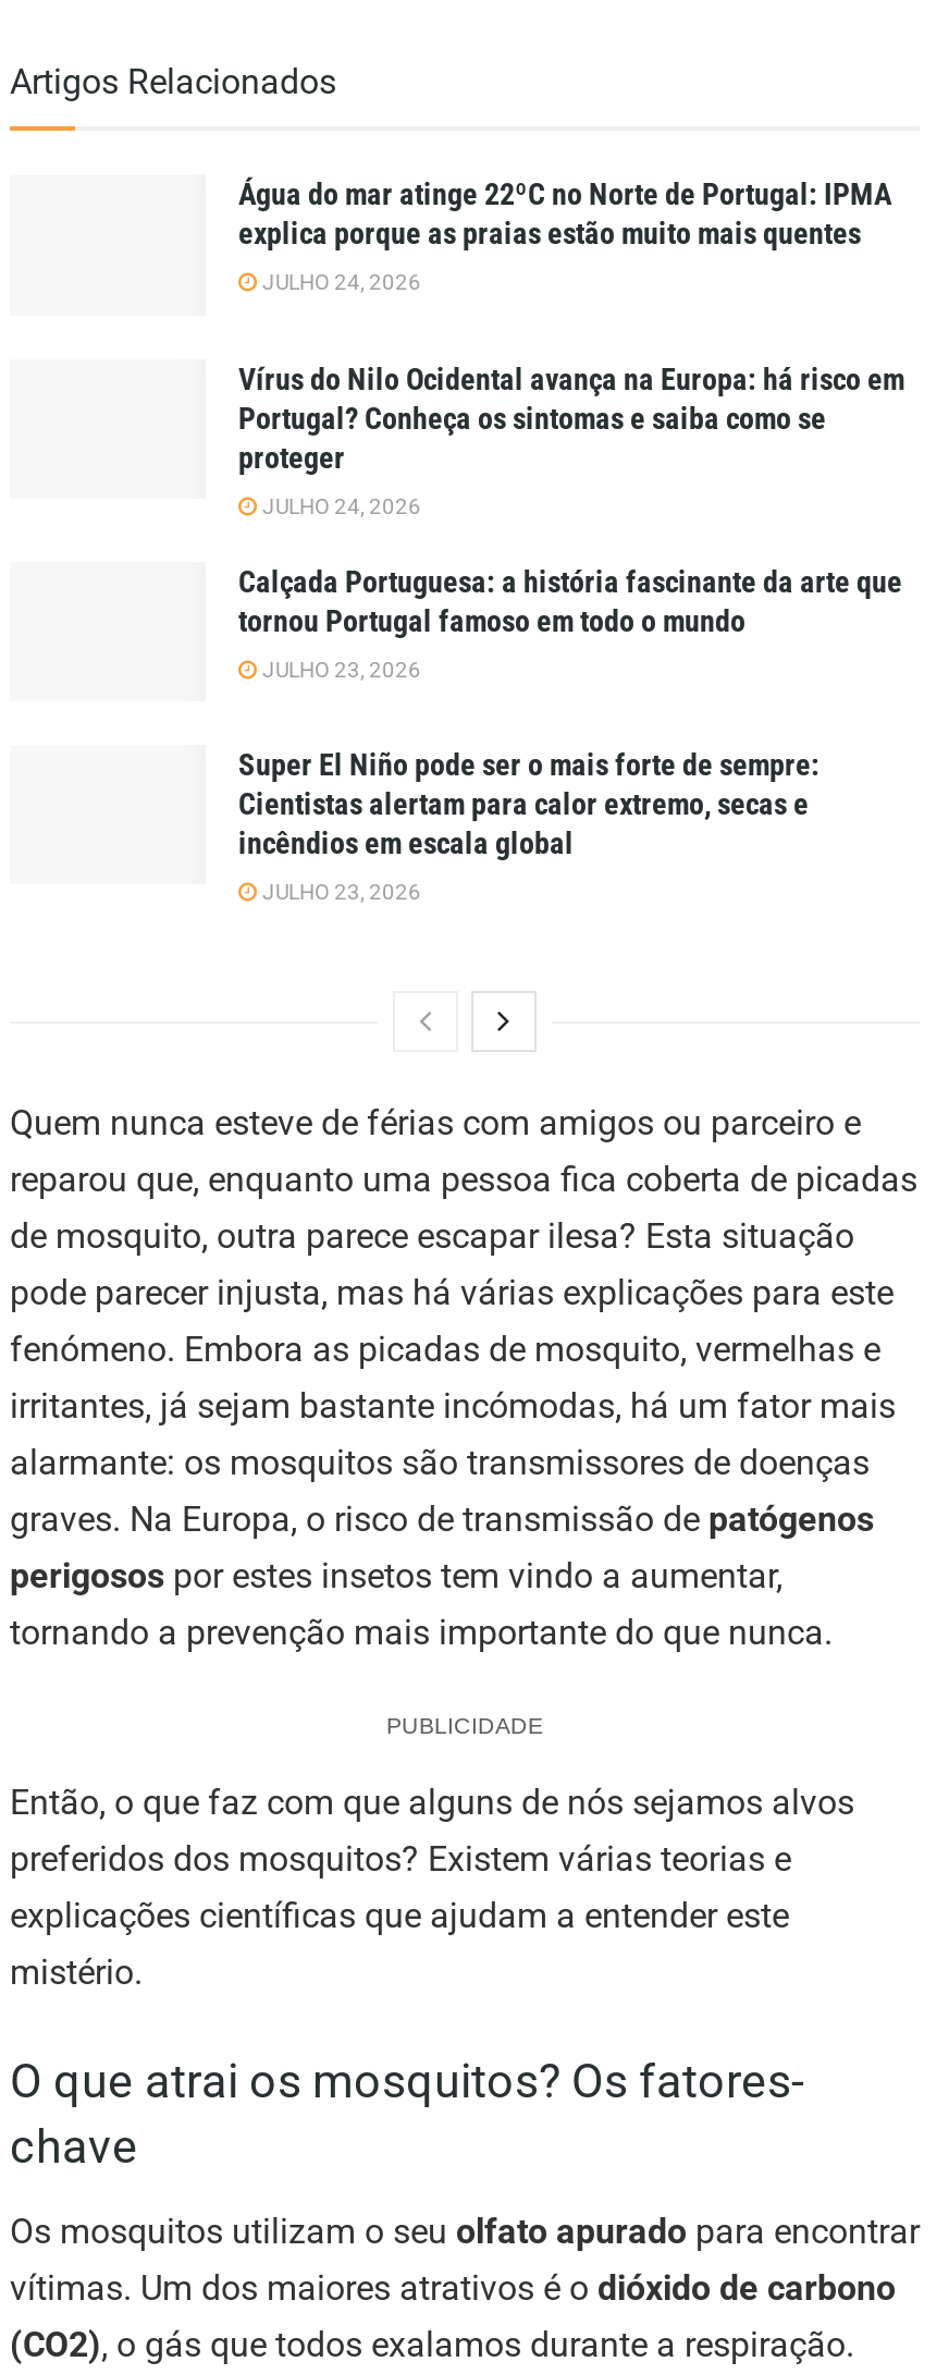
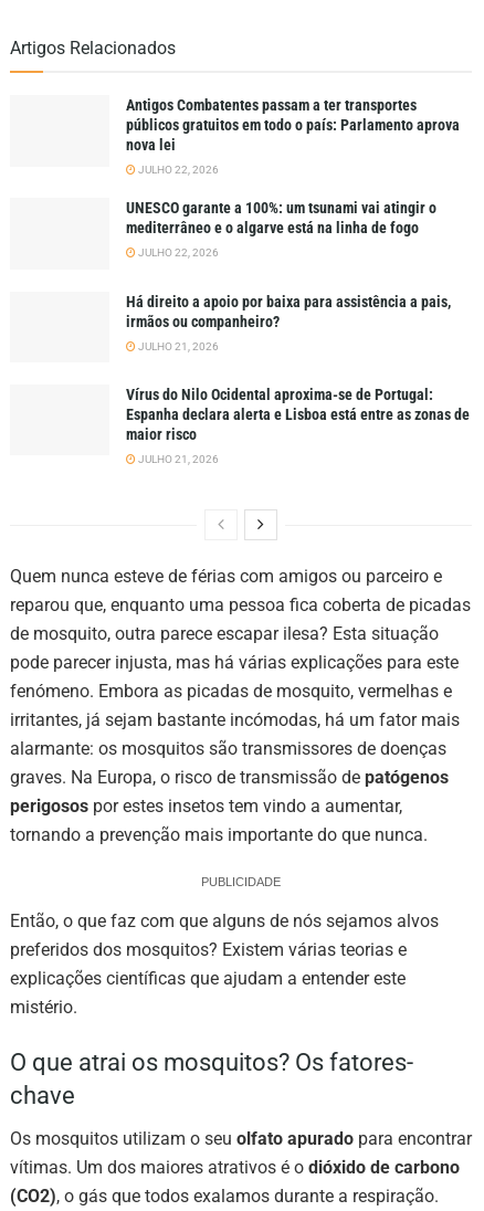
[238,178,891,252] Água do mar atinge 22ºC no Norte de Portugal: IPMA | explica porque as praias estão muito mais quentes -> [126,97,460,154] Antigos Combatentes passam a ter transportes | públicos gratuitos em todo o país: Parlamento aprova | nova lei
[258,271,421,295] JULHO 24, 2026 -> [136,164,219,176] JULHO 22, 2026
[238,361,904,474] Vírus do Nilo Ocidental avança na Europa: há risco em | Portugal? Conheça os sintomas e saiba como se | proteger -> [126,199,436,237] UNESCO garante a 100%: um tsunami vai atingir o | mediterrâneo e o algarve está na linha de fogo
[258,494,421,518] JULHO 24, 2026 -> [136,247,219,259] JULHO 22, 2026
[238,564,902,638] Calçada Portuguesa: a história fascinante da arte que | tornou Portugal famoso em todo o mundo -> [126,293,451,330] Há direito a apoio por baixa para assistência a pais, | irmãos ou companheiro?
[258,657,421,681] JULHO 23, 2026 -> [136,340,219,352] JULHO 21, 2026
[238,747,819,861] Super El Niño pode ser o mais forte de sempre: | Cientistas alertam para calor extremo, secas e | incêndios em escala global -> [126,386,470,443] Vírus do Nilo Ocidental aproxima-se de Portugal: | Espanha declara alerta e Lisboa está entre as zonas de | maior risco
[258,880,421,904] JULHO 23, 2026 -> [136,453,219,465] JULHO 21, 2026

